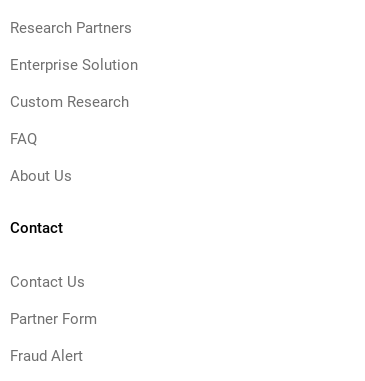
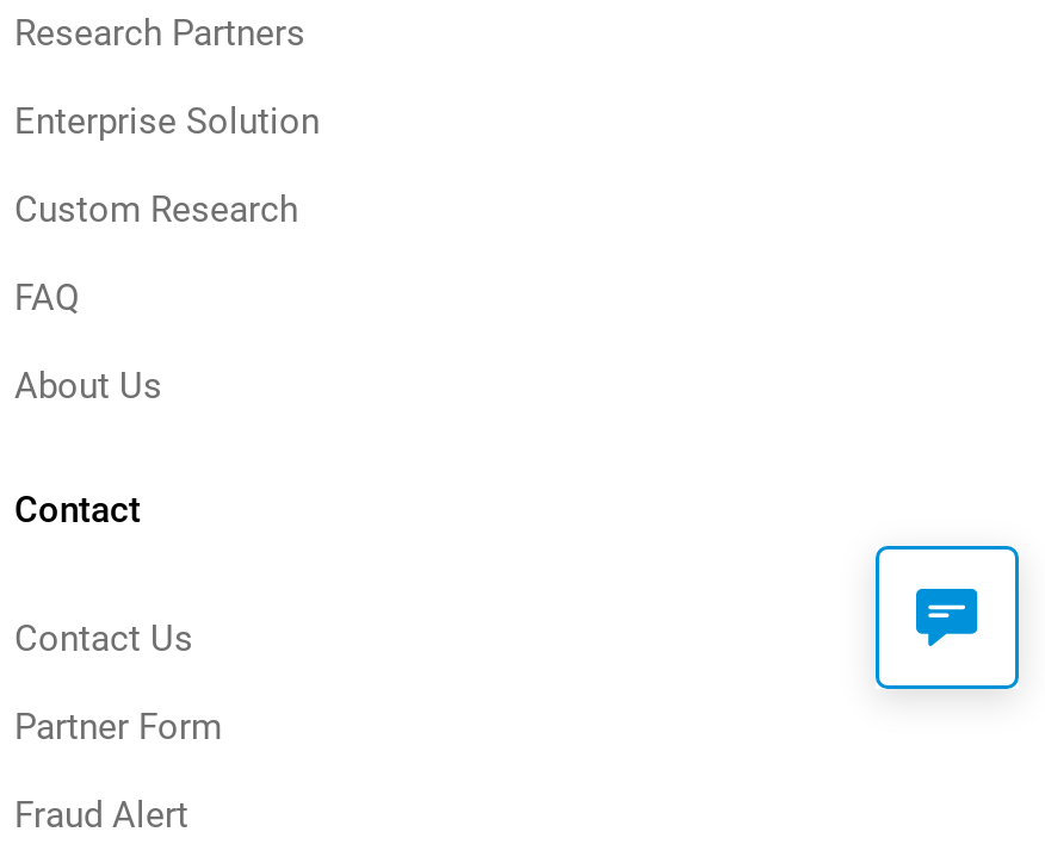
none -> [866,541,1028,708] [image]

